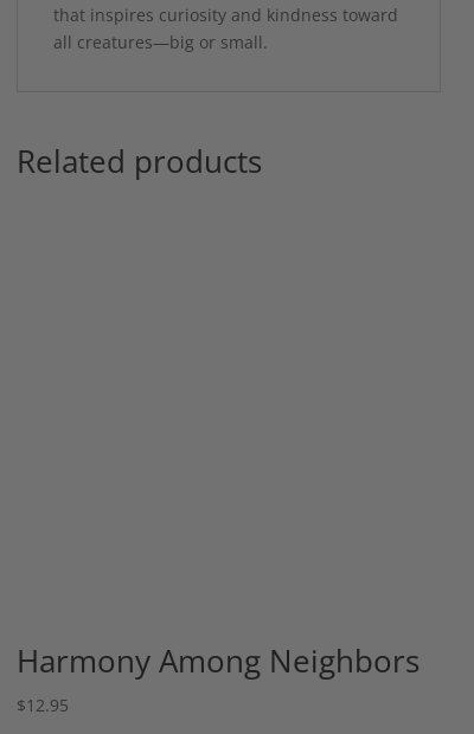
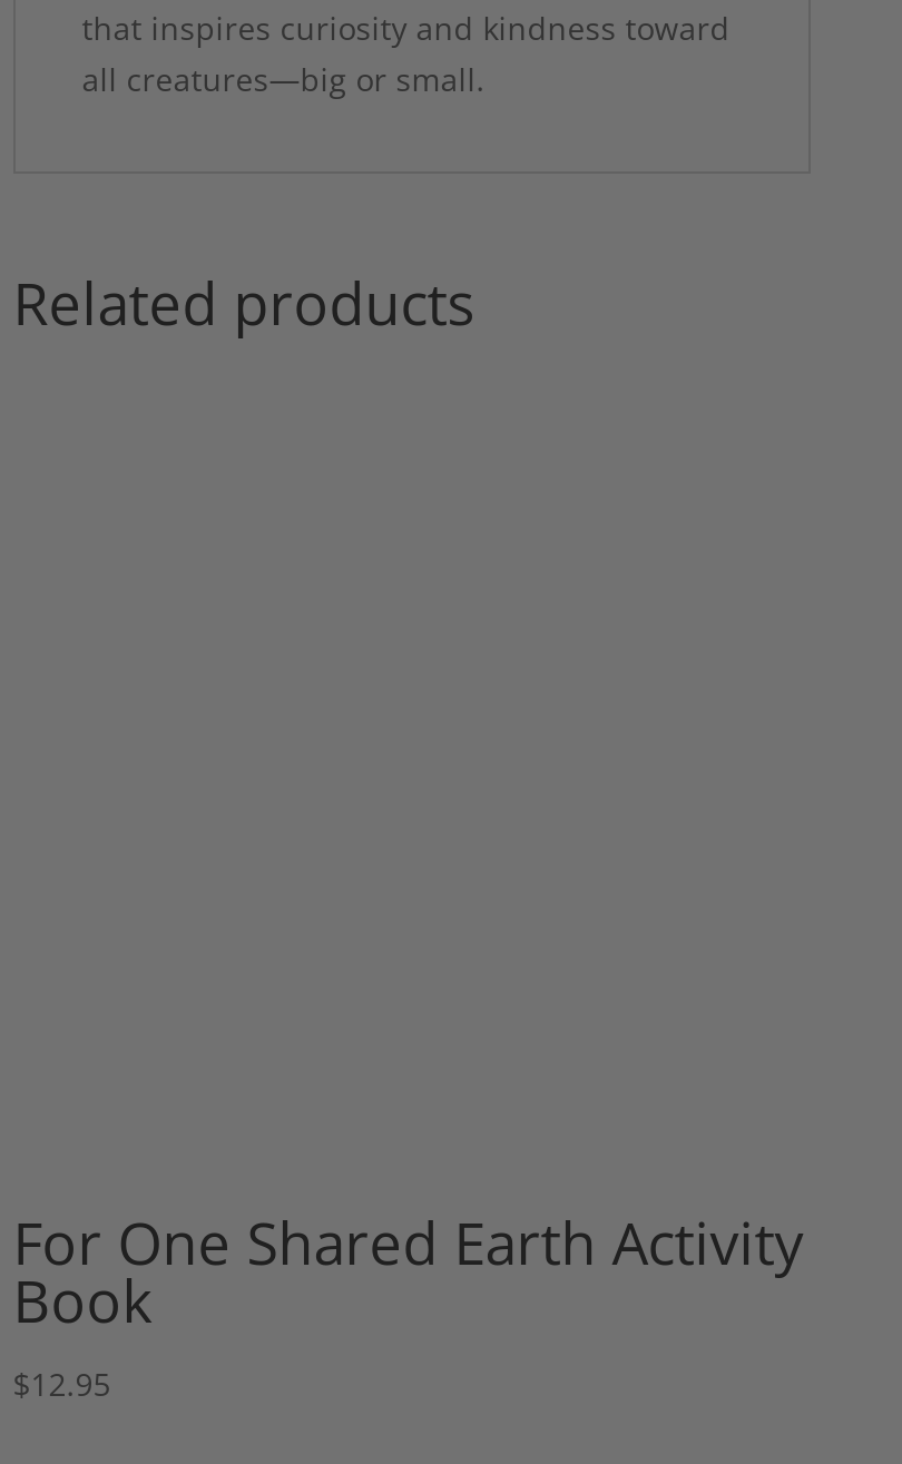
[16,640,419,682] Harmony Among Neighbors -> [13,1203,804,1341] For One Shared Earth Activity | Book

